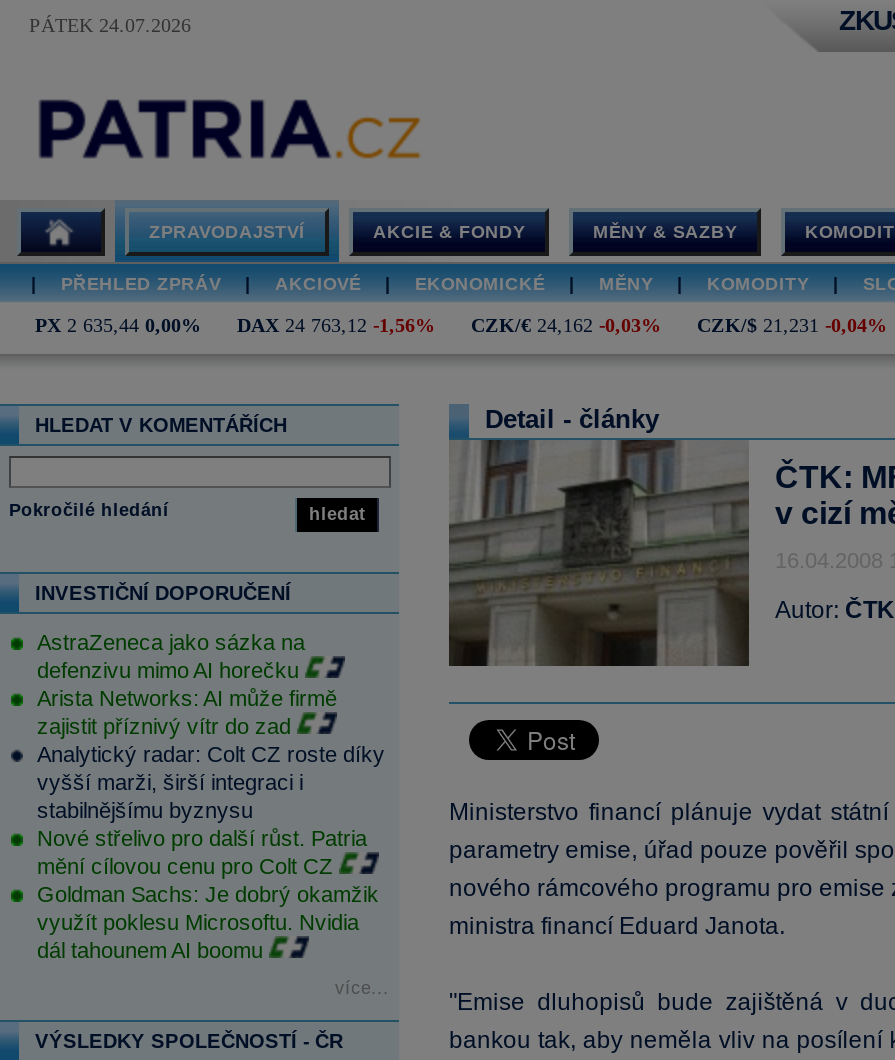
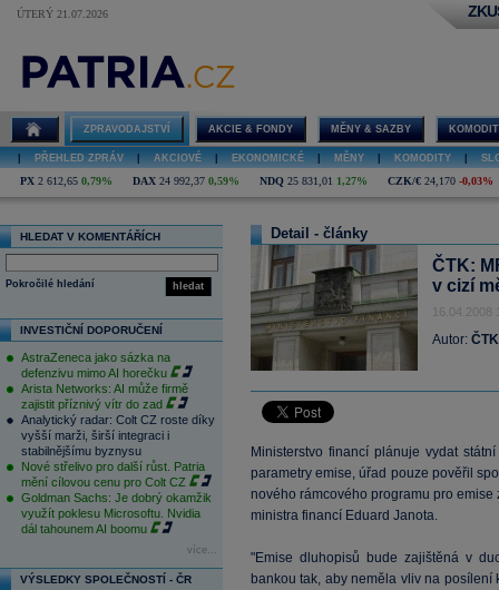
[29,14,191,36] PÁTEK 24.07.2026 -> [17,8,108,20] ÚTERÝ 21.07.2026
[35,314,887,336] PX 2 635,44 0,00% | DAX 24 763,12 -1,56% | CZK/€ 24,162 -0,03% | CZK/$ 21,231 -0,04% -> [20,175,493,187] PX 2 612,65 0,79% | DAX 24 992,37 0,59% | NDQ 25 831,01 1,27% | CZK/€ 24,170 -0,03%

